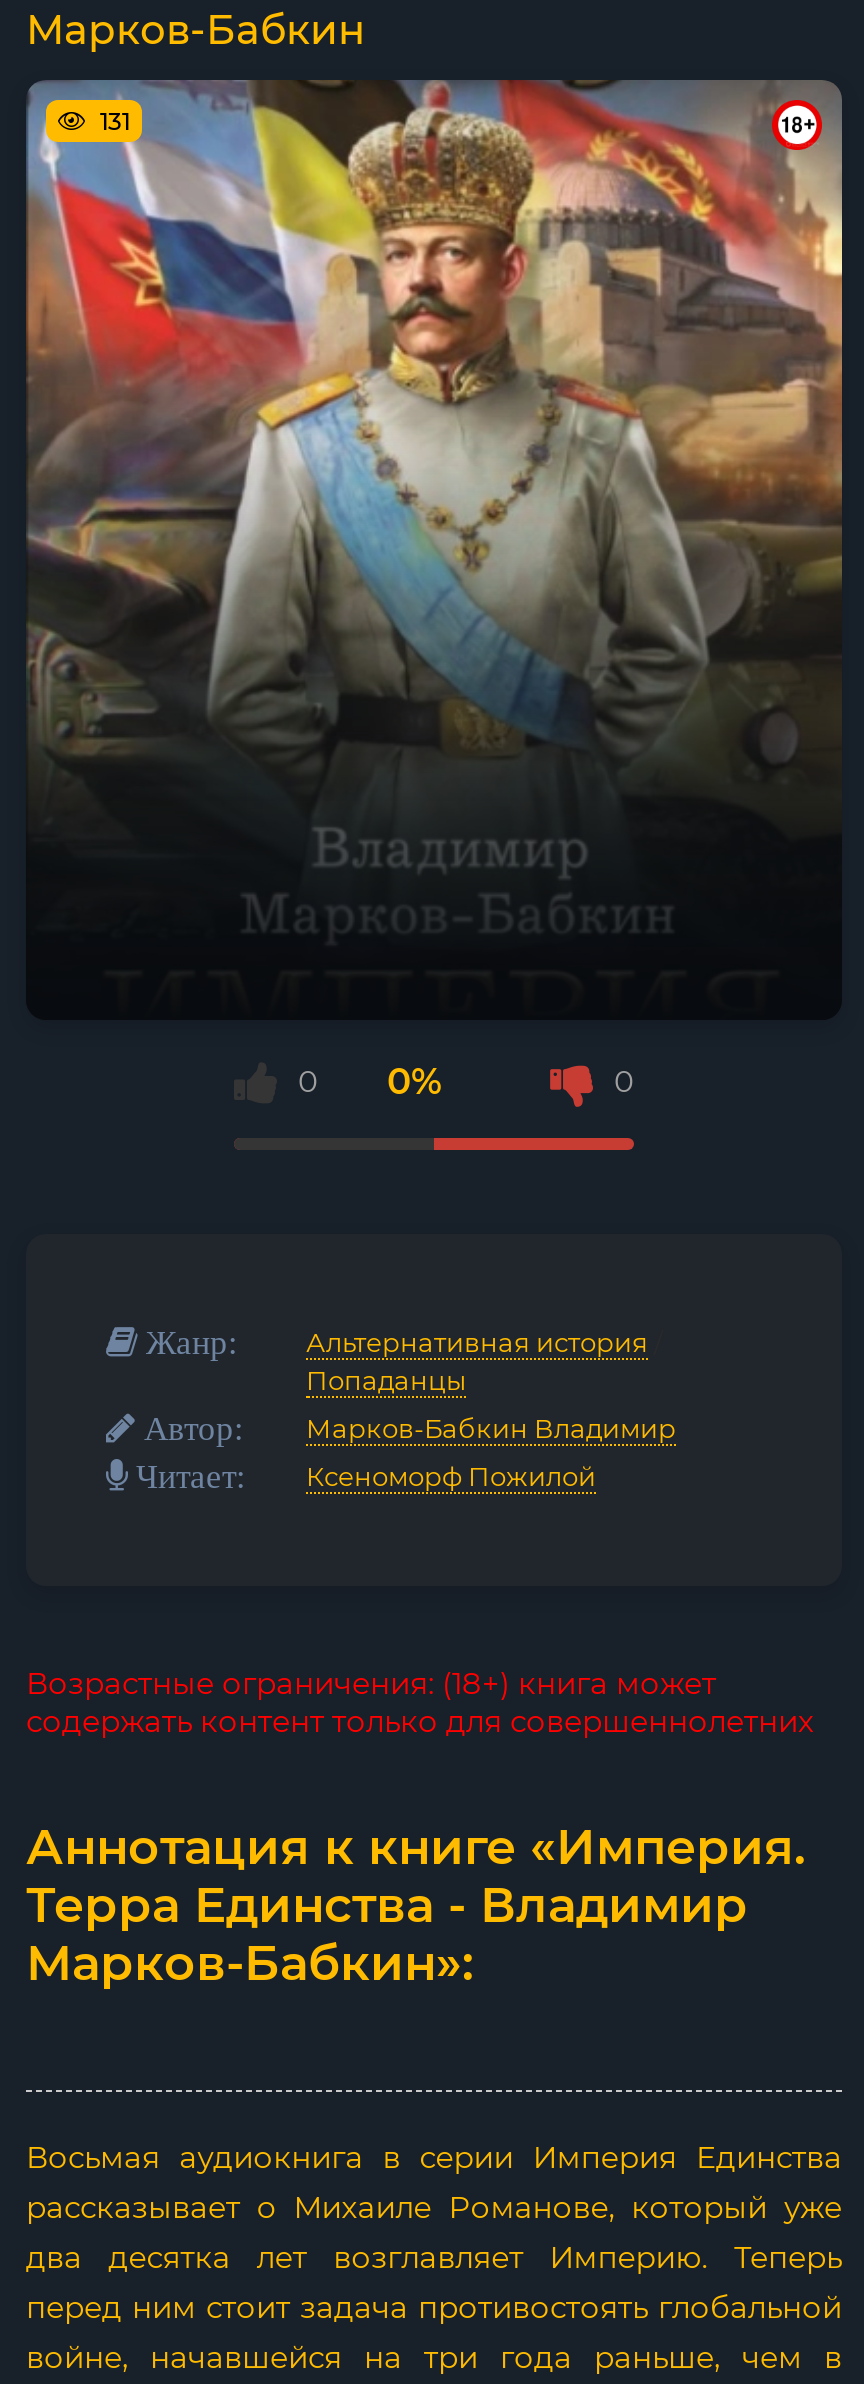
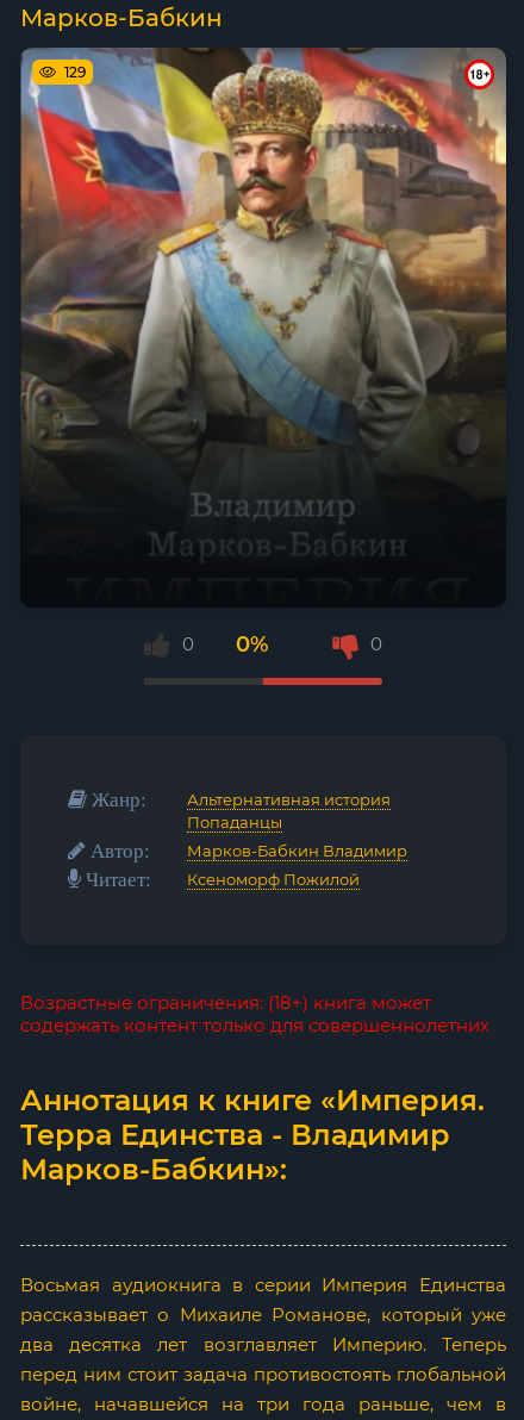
[100,106,130,136] 131 -> [64,63,86,81] 129

